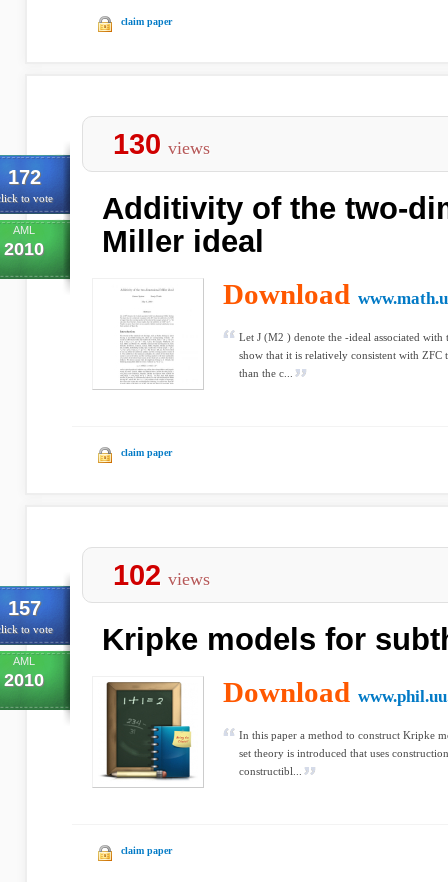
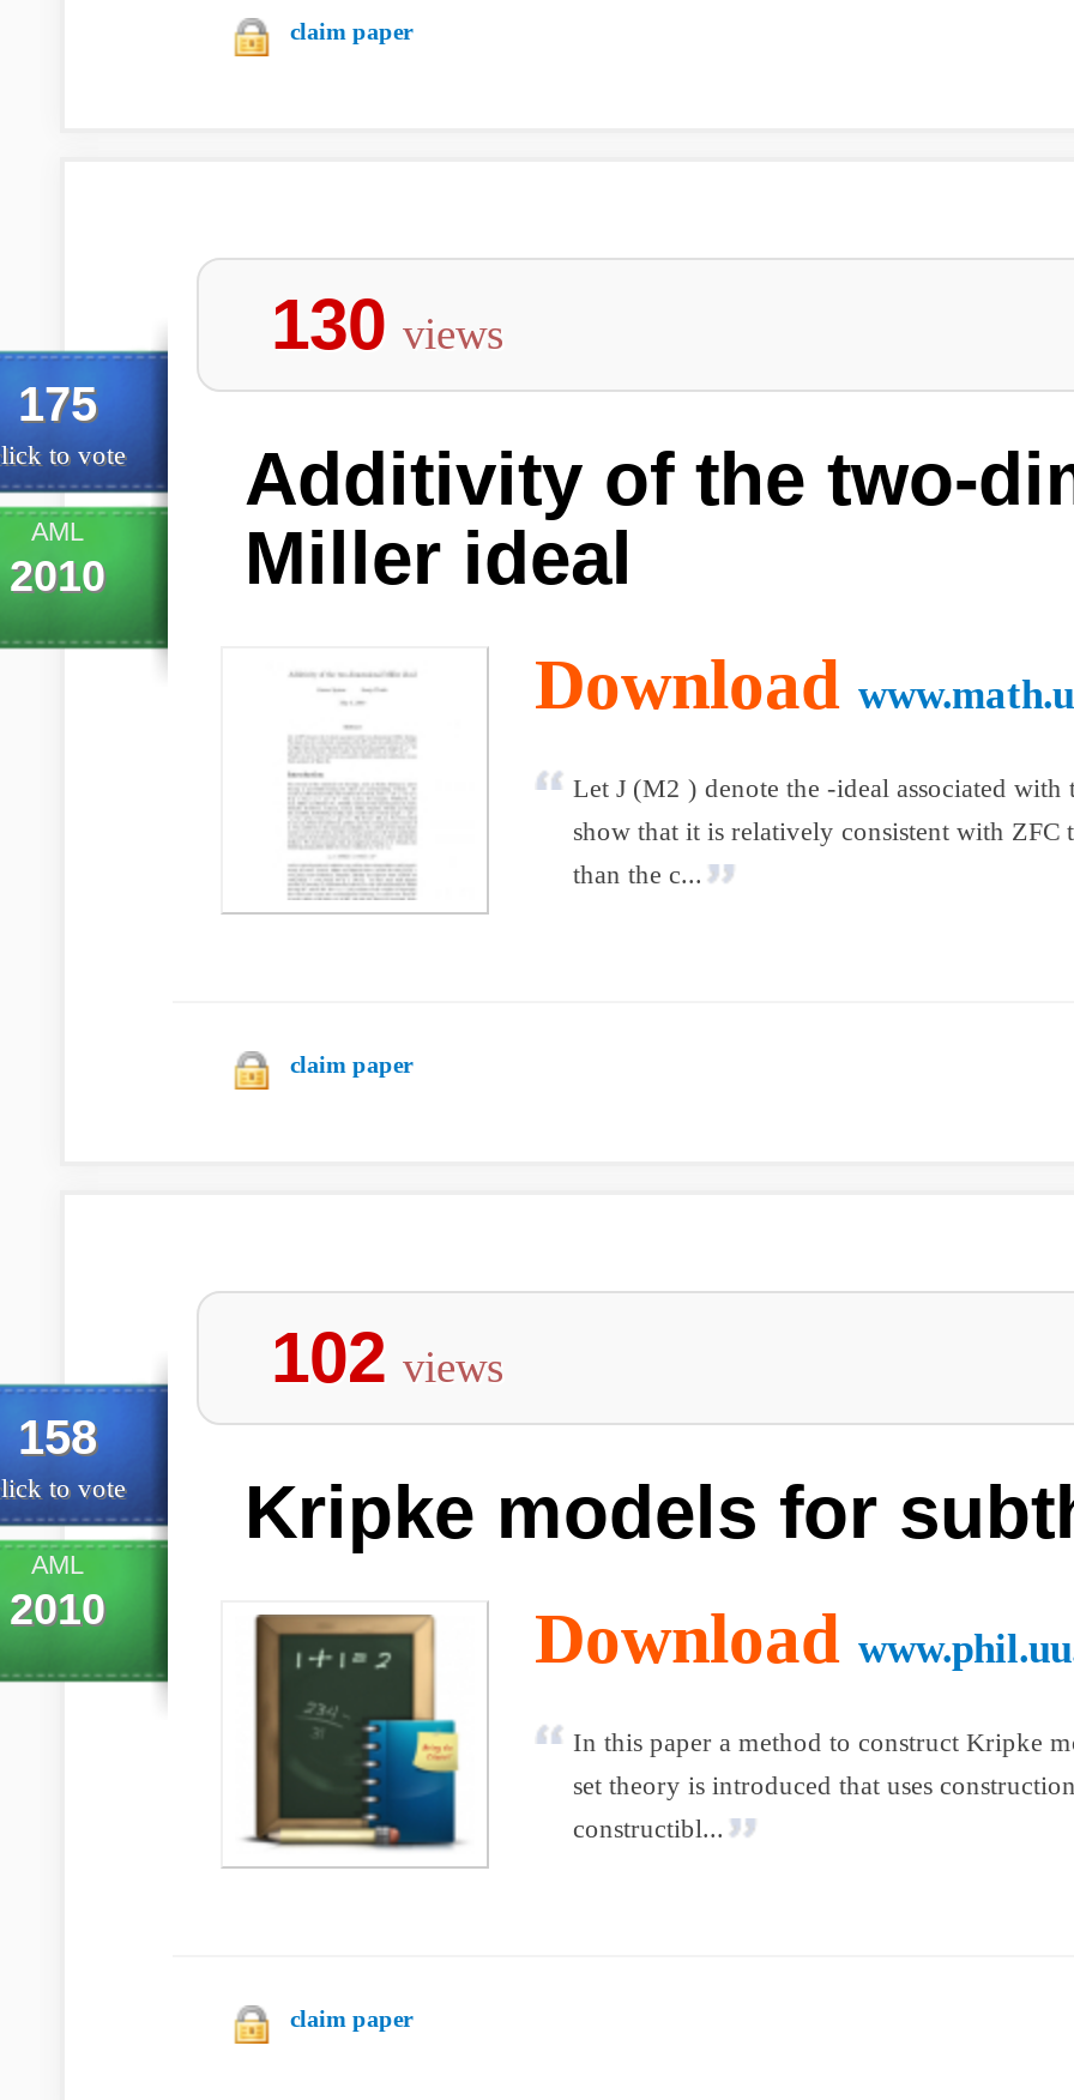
[7,166,40,188] 172 -> [18,378,97,430] 175
[7,597,40,619] 157 -> [18,1411,97,1464] 158

